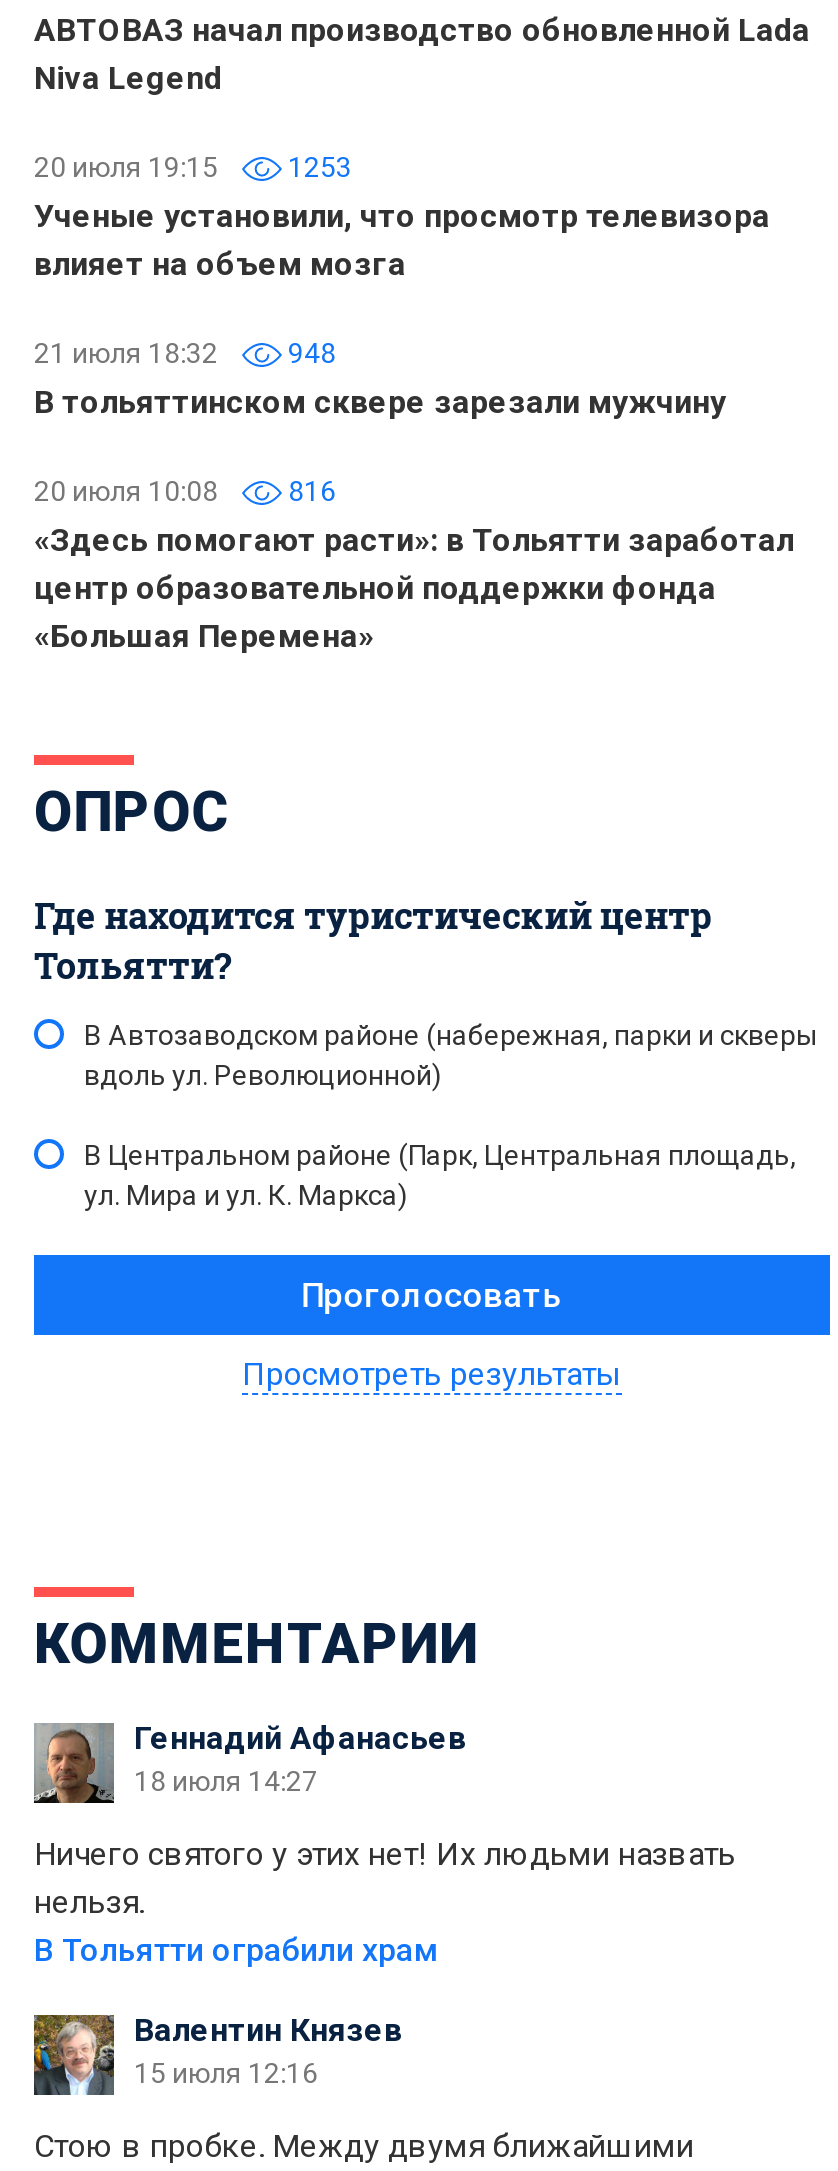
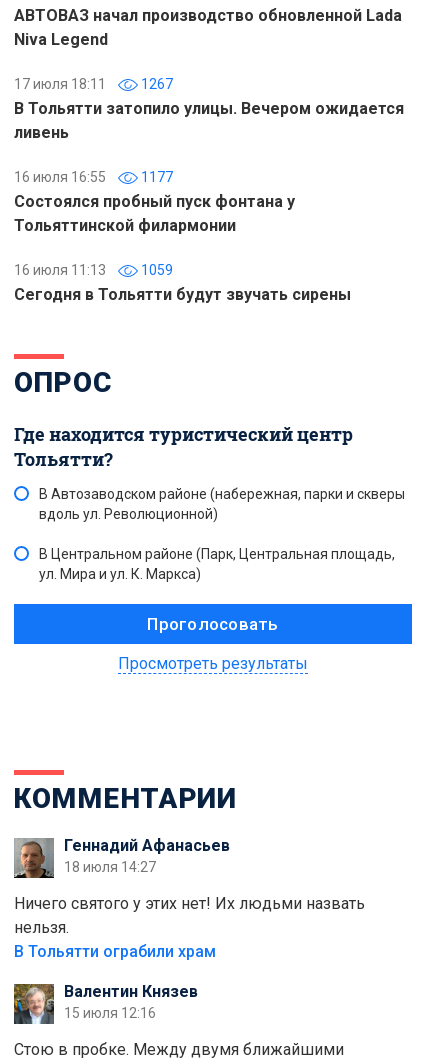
[34,151,770,283] 20 июля 19:15 | 1253 | Ученые установили, что просмотр телевизора | влияет на объем мозга -> [14,76,404,142] 17 июля 18:11 | 1267 | В Тольятти затопило улицы. Вечером ожидается | ливень
[34,337,726,421] 21 июля 18:32 | 948 | В тольяттинском сквере зарезали мужчину -> [14,169,295,235] 16 июля 16:55 | 1177 | Состоялся пробный пуск фонтана у | Тольяттинской филармонии
[34,475,794,655] 20 июля 10:08 | 816 | «Здесь помогают расти»: в Тольятти заработал | центр образовательной поддержки фонда | «Большая Перемена» -> [14,262,351,304] 16 июля 11:13 | 1059 | Сегодня в Тольятти будут звучать сирены

